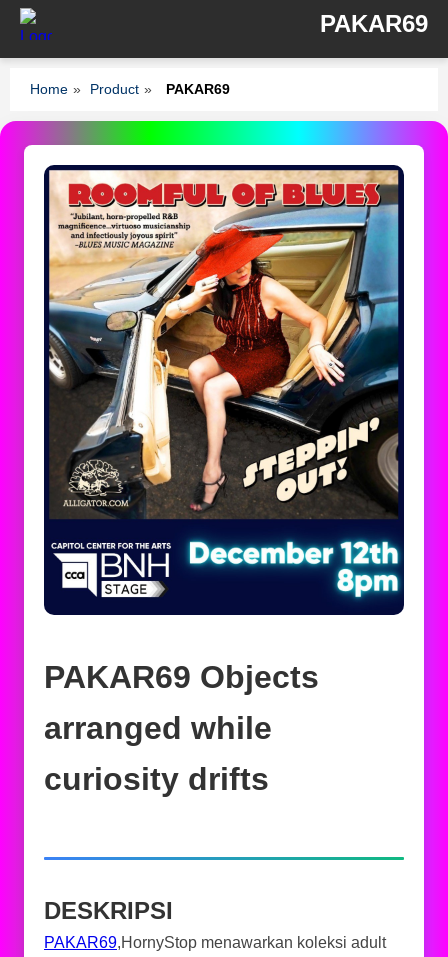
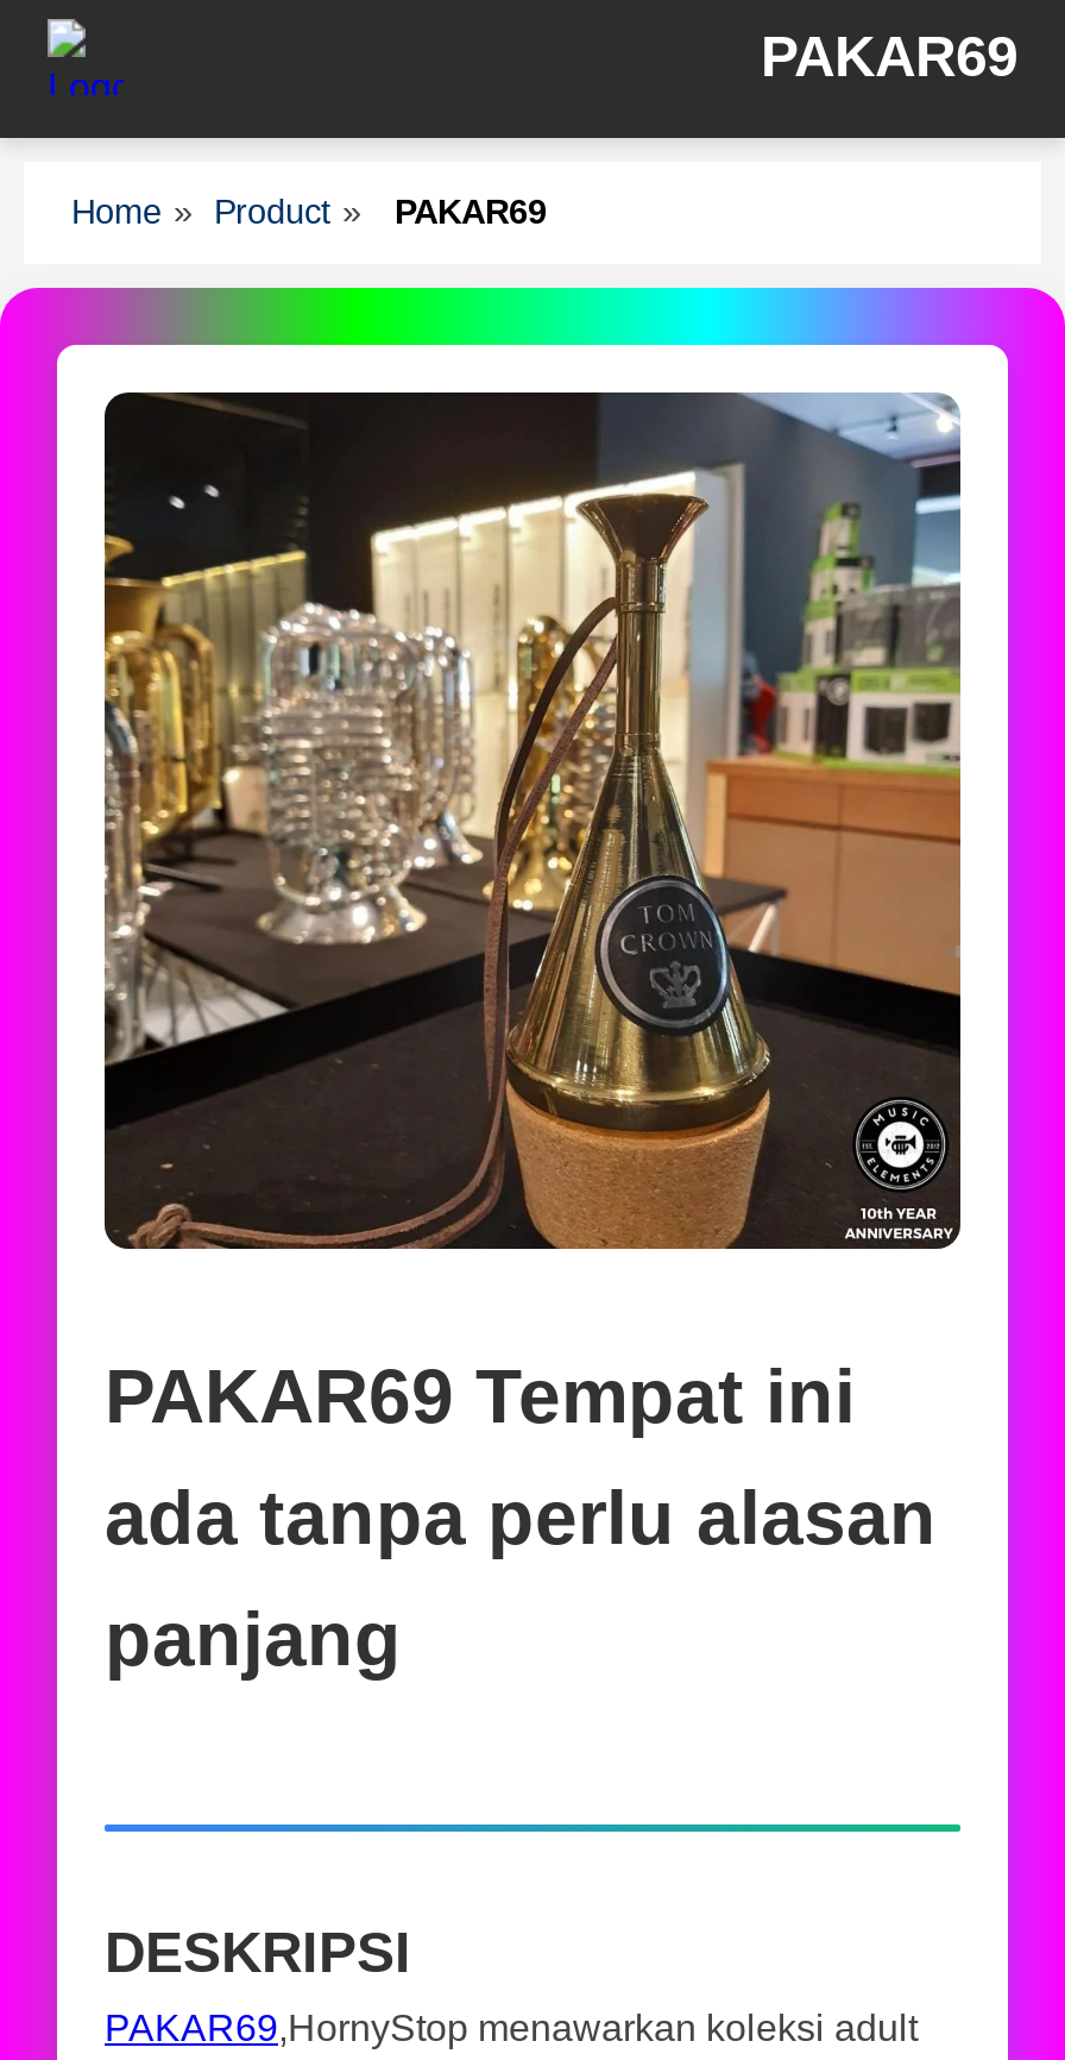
[43,164,405,613] [image] -> [102,392,963,1251] [image]
[44,659,319,797] PAKAR69 Objects | arranged while | curiosity drifts -> [105,1354,937,1682] PAKAR69 Tempat ini | ada tanpa perlu alasan | panjang

